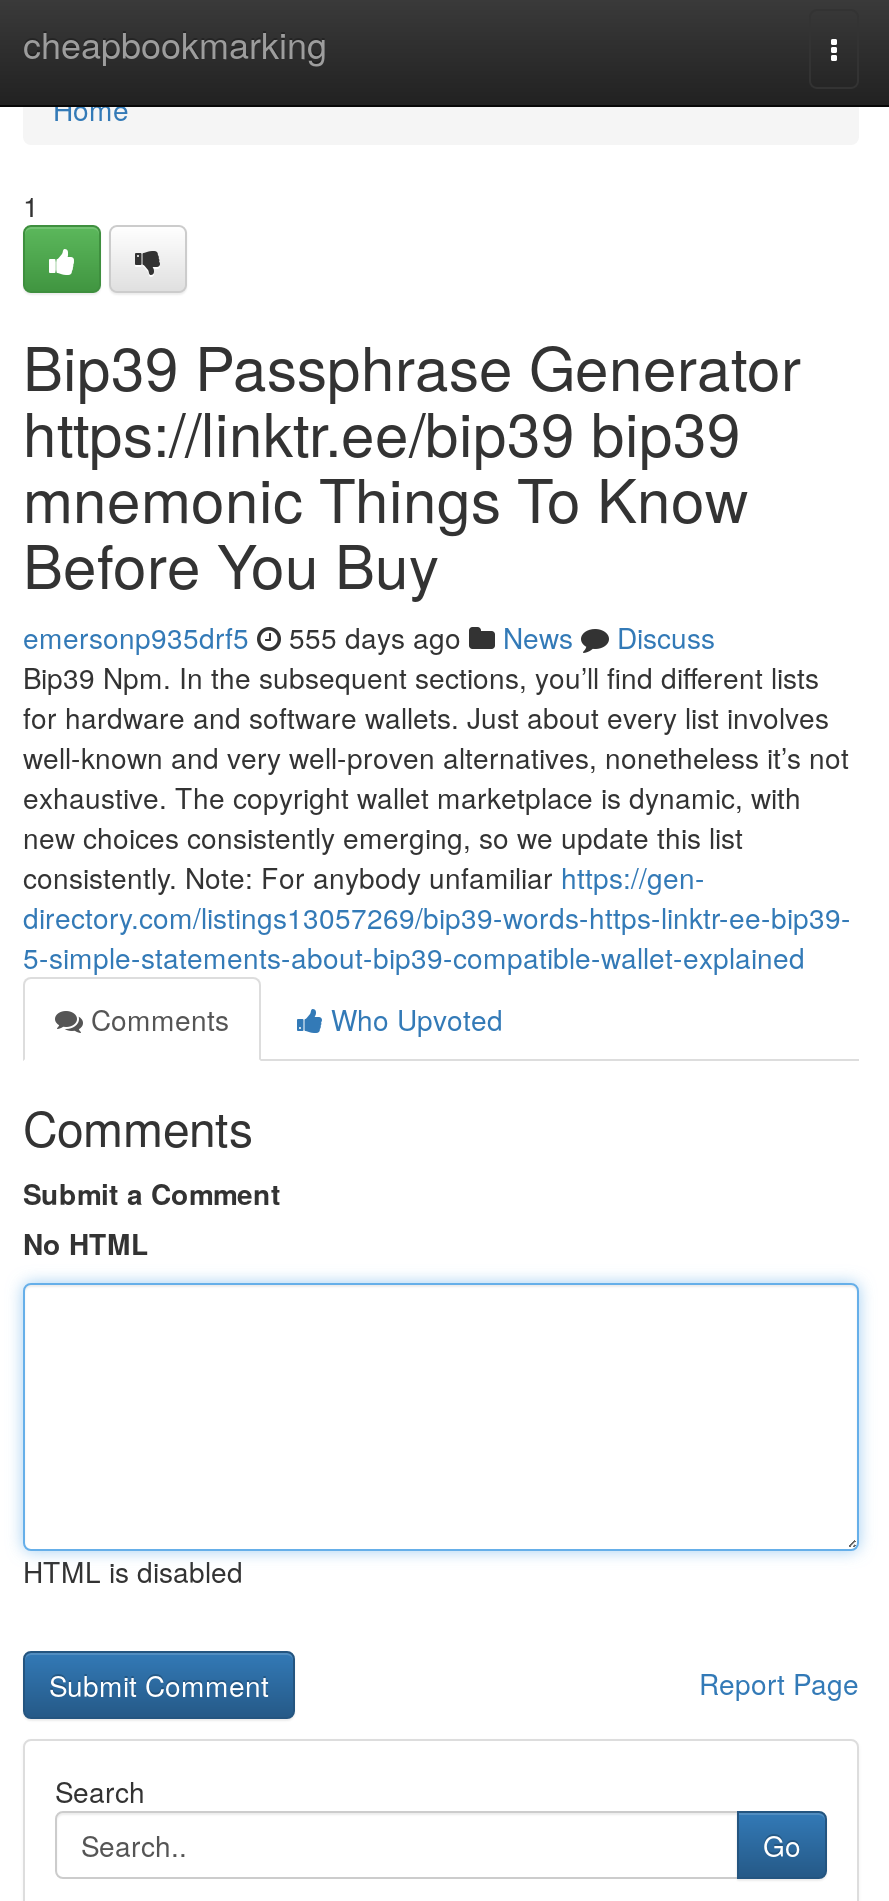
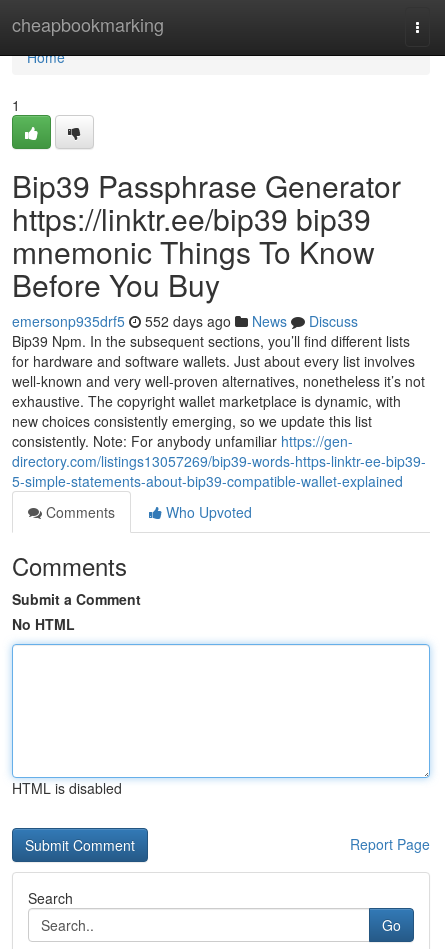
[23,617,715,657] emersonp935drf5 555 days ago News Discuss -> [12,311,358,331] emersonp935drf5 552 days ago News Discuss

